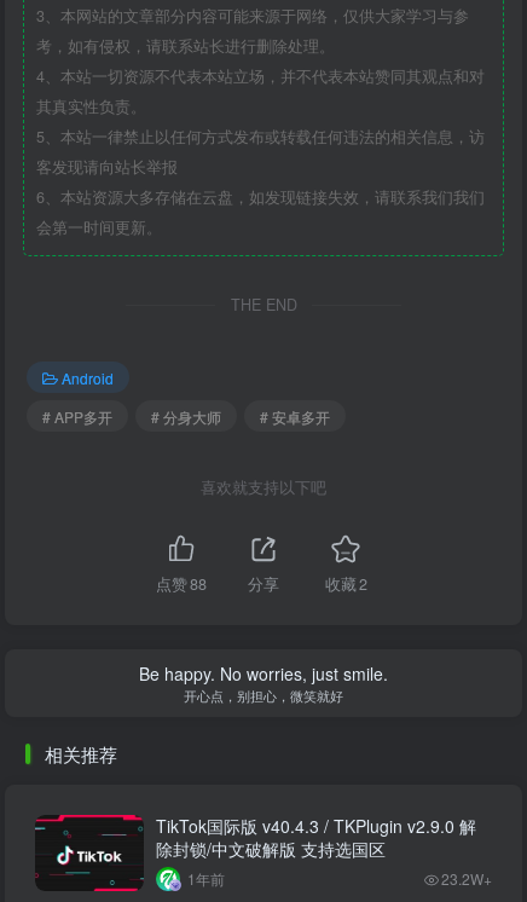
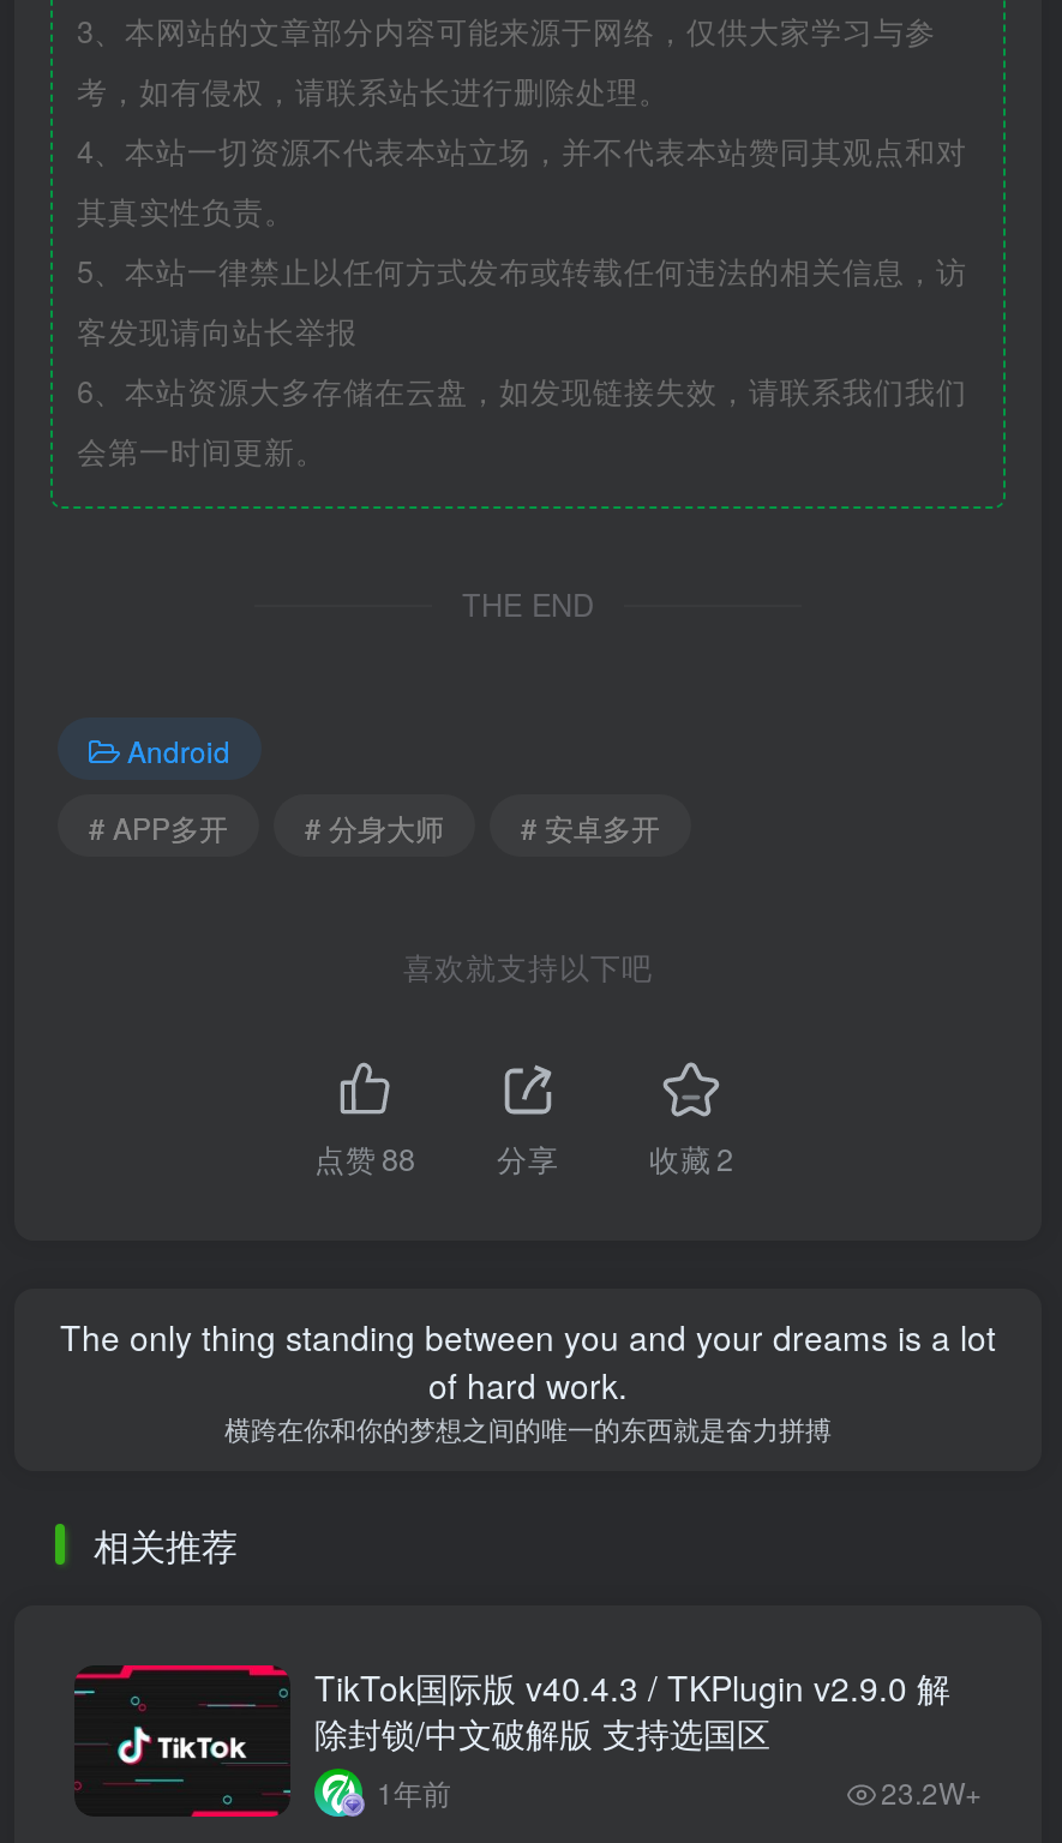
[139,661,388,705] Be happy. No worries, just smile. | 开心点，别担心，微笑就好 -> [60,1312,996,1447] The only thing standing between you and your dreams is a lot | of hard work. | 横跨在你和你的梦想之间的唯一的东西就是奋力拼搏

